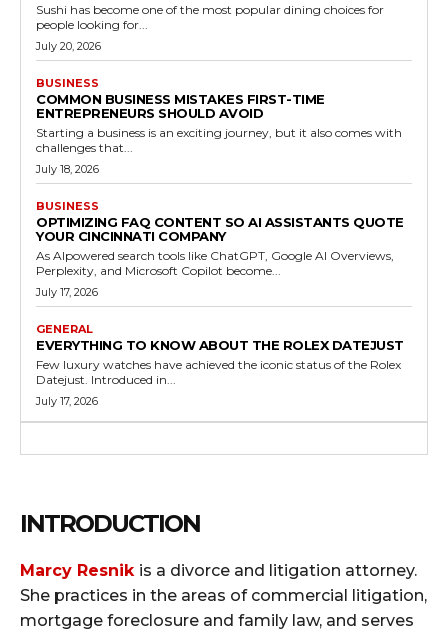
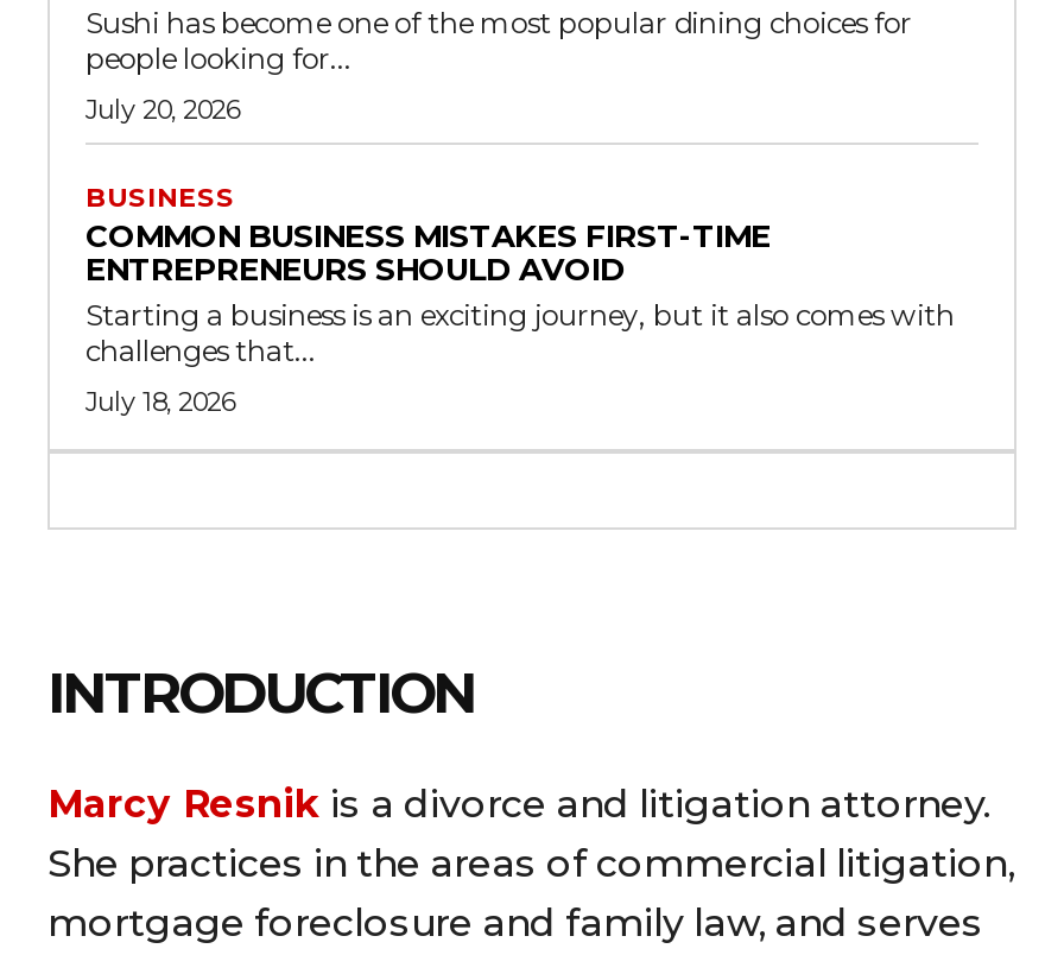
[36,199,403,408] BUSINESS | OPTIMIZING FAQ CONTENT SO AI ASSISTANTS QUOTE | YOUR CINCINNATI COMPANY | As AIpowered search tools like ChatGPT, Google AI Overviews, | Perplexity, and Microsoft Copilot become... | July 17, 2026 | GENERAL | EVERYTHING TO KNOW ABOUT THE ROLEX DATEJUST | Few luxury watches have achieved the iconic status of the Rolex | Datejust. Introduced in... | July 17, 2026 -> none

